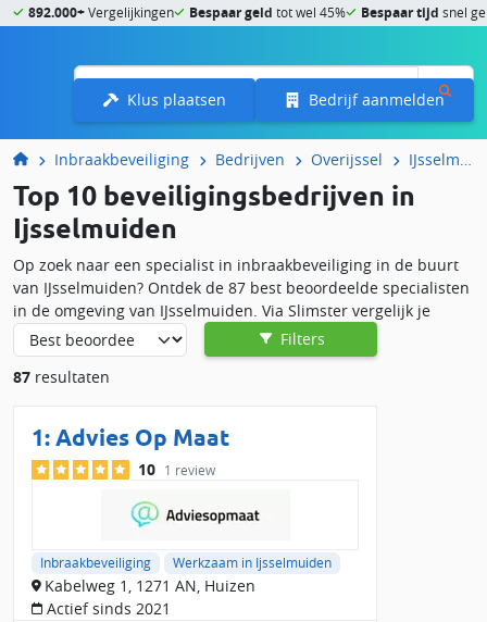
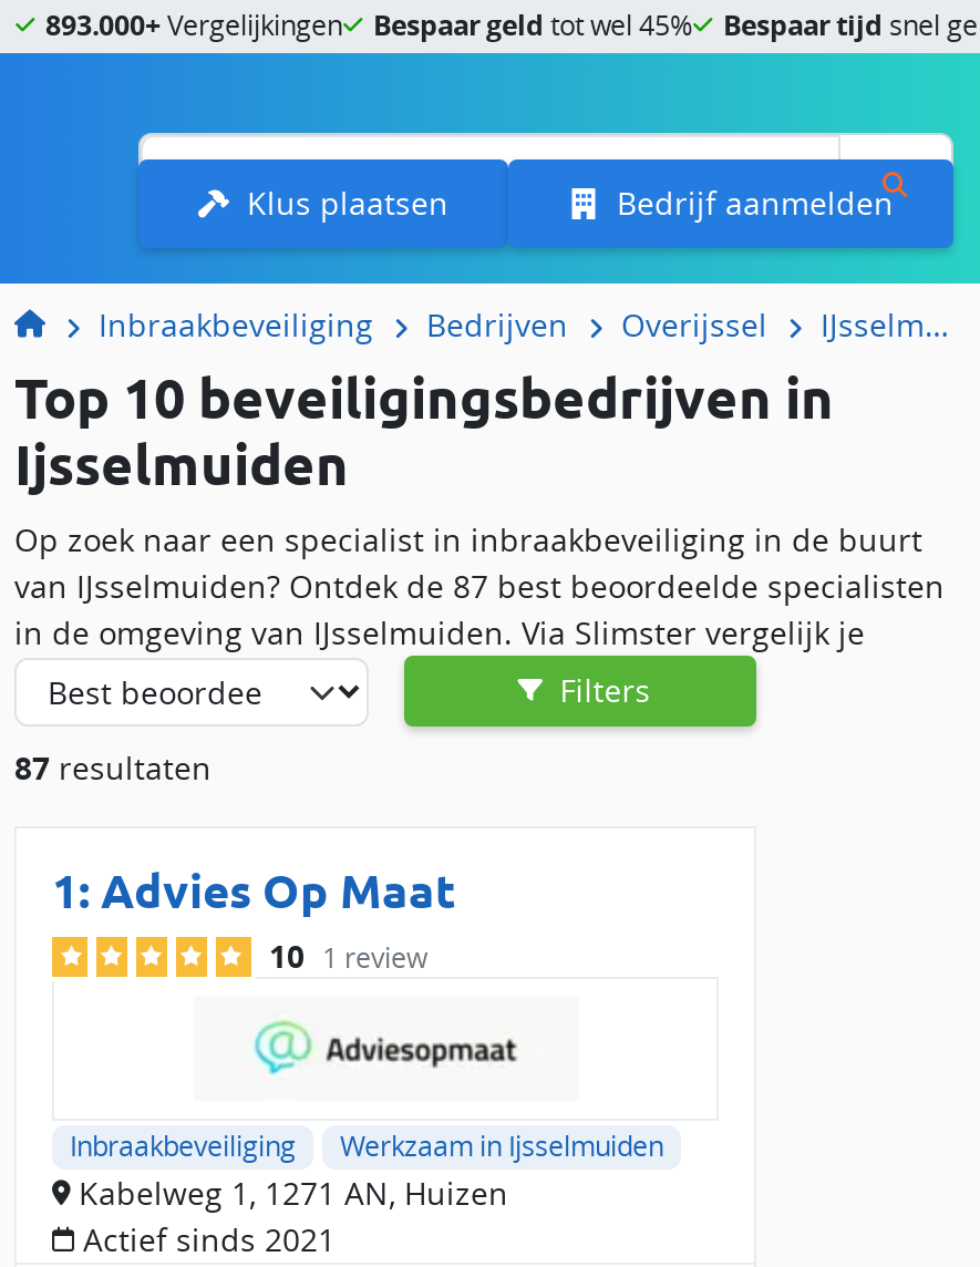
[28,3,174,22] 892.000+ Vergelijkingen -> [45,7,342,44] 893.000+ Vergelijkingen

